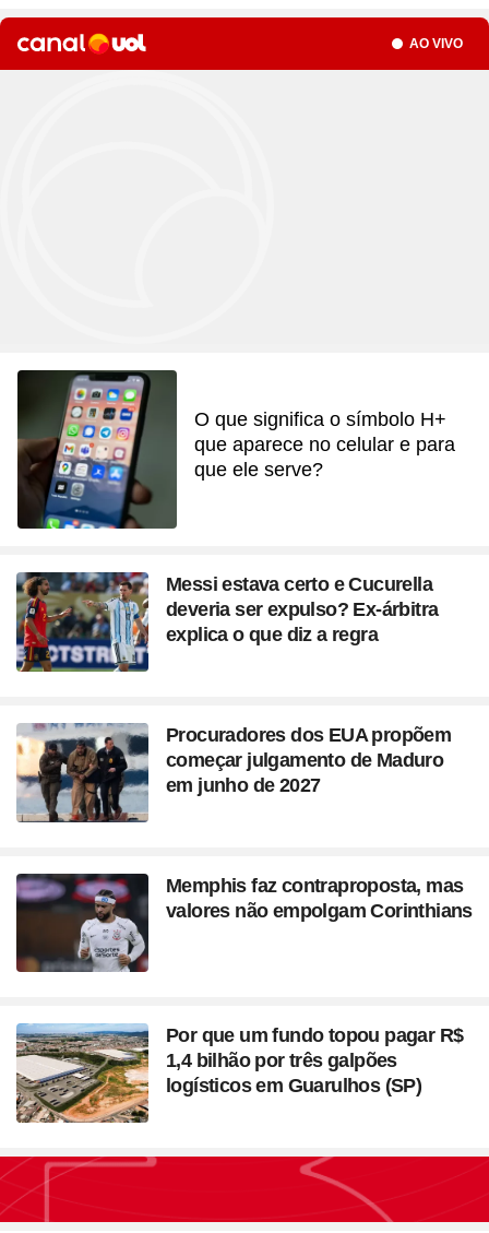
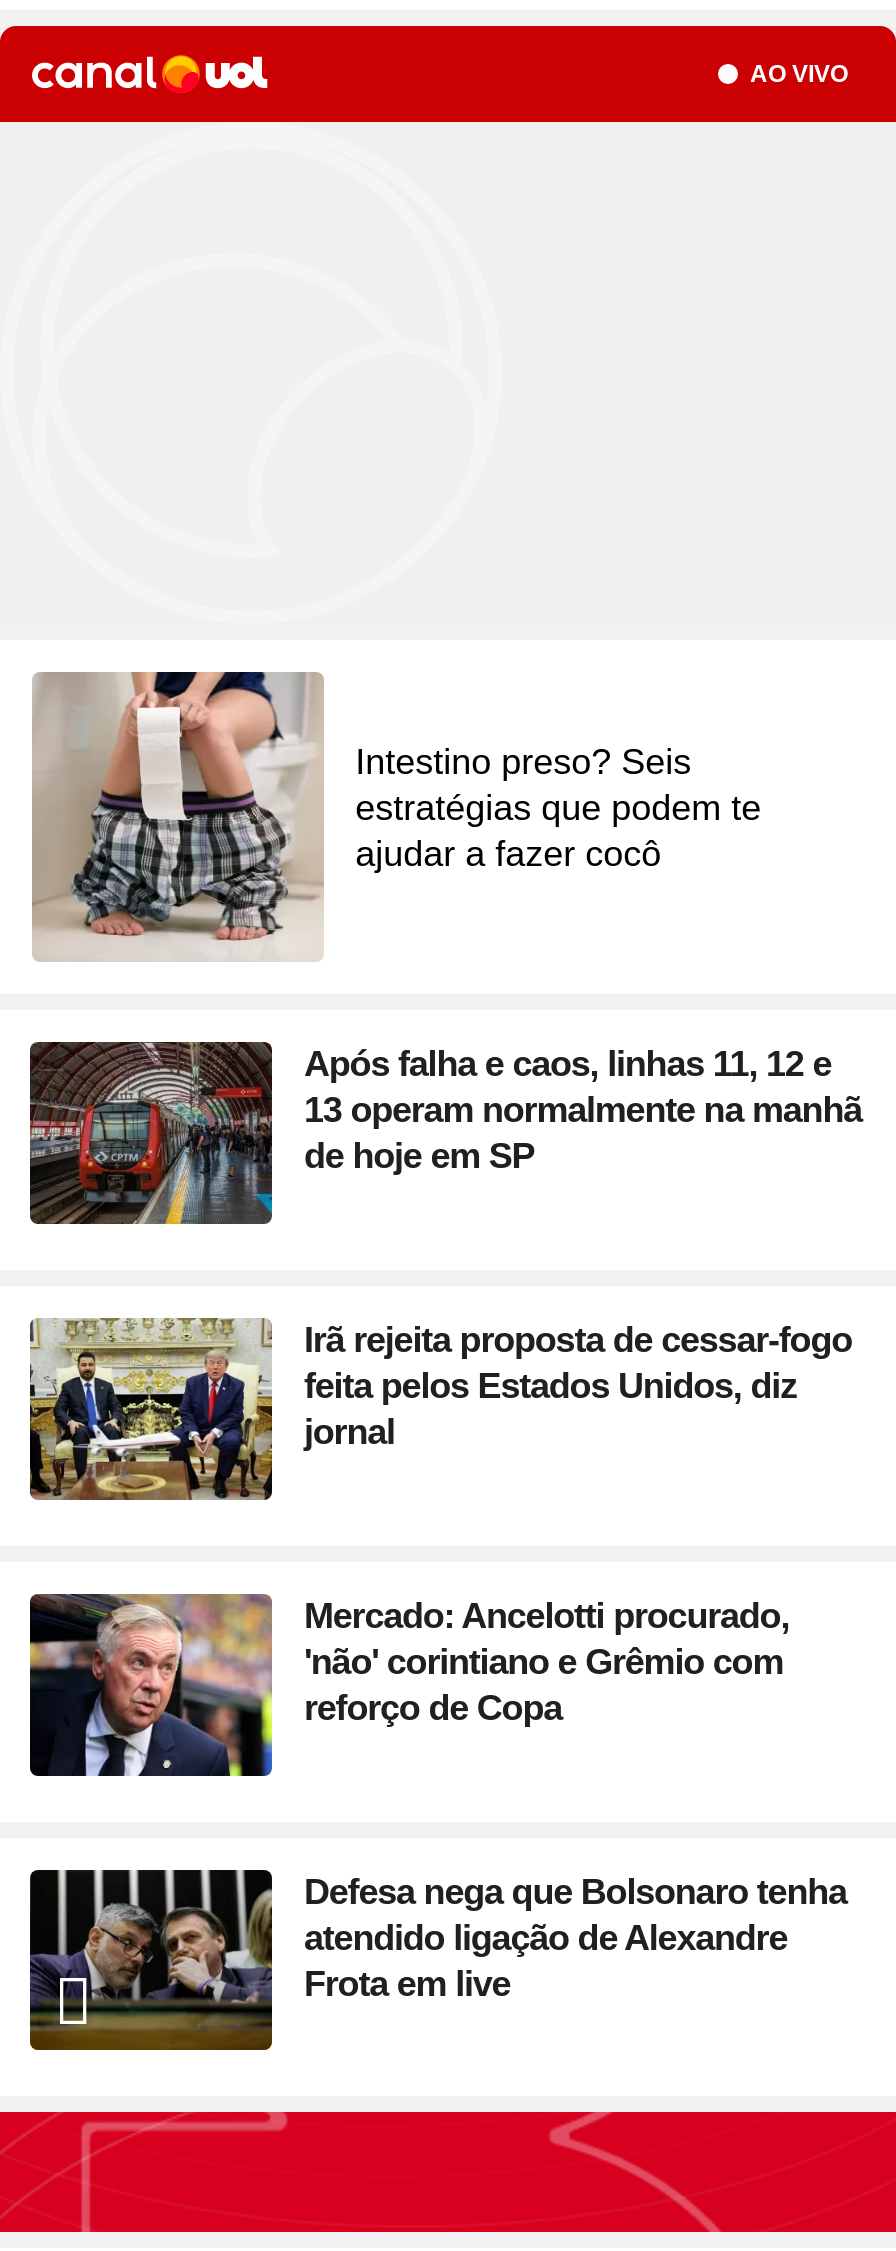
[16,369,455,530] [image] | O que significa o símbolo H+ | que aparece no celular e para | que ele serve? -> [32,670,761,962] [image] | Intestino preso? Seis | estratégias que podem te | ajudar a fazer cocô
[15,571,438,673] [image] | Messi estava certo e Cucurella | deveria ser expulso? Ex-árbitra | explica o que diz a regra -> [28,1040,862,1226] [image] | Após falha e caos, linhas 11, 12 e | 13 operam normalmente na manhã | de hoje em SP
[16,723,451,822] [image] | Procuradores dos EUA propõem | começar julgamento de Maduro | em junho de 2027 -> [28,1318,852,1500] [image] | Irã rejeita proposta de cessar-fogo | feita pelos Estados Unidos, diz | jornal
[15,873,472,973] [image] | Memphis faz contraproposta, mas | valores não empolgam Corinthians -> [28,1592,789,1778] [image] | Mercado: Ancelotti procurado, | 'não' corintiano e Grêmio com | reforço de Copa
[15,1023,463,1123] [image] | Por que um fundo topou pagar R$ | 1,4 bilhão por três galpões | logísticos em Guarulhos (SP) -> [28,1868,847,2052] [image] | Defesa nega que Bolsonaro tenha | atendido ligação de Alexandre | Frota em live

